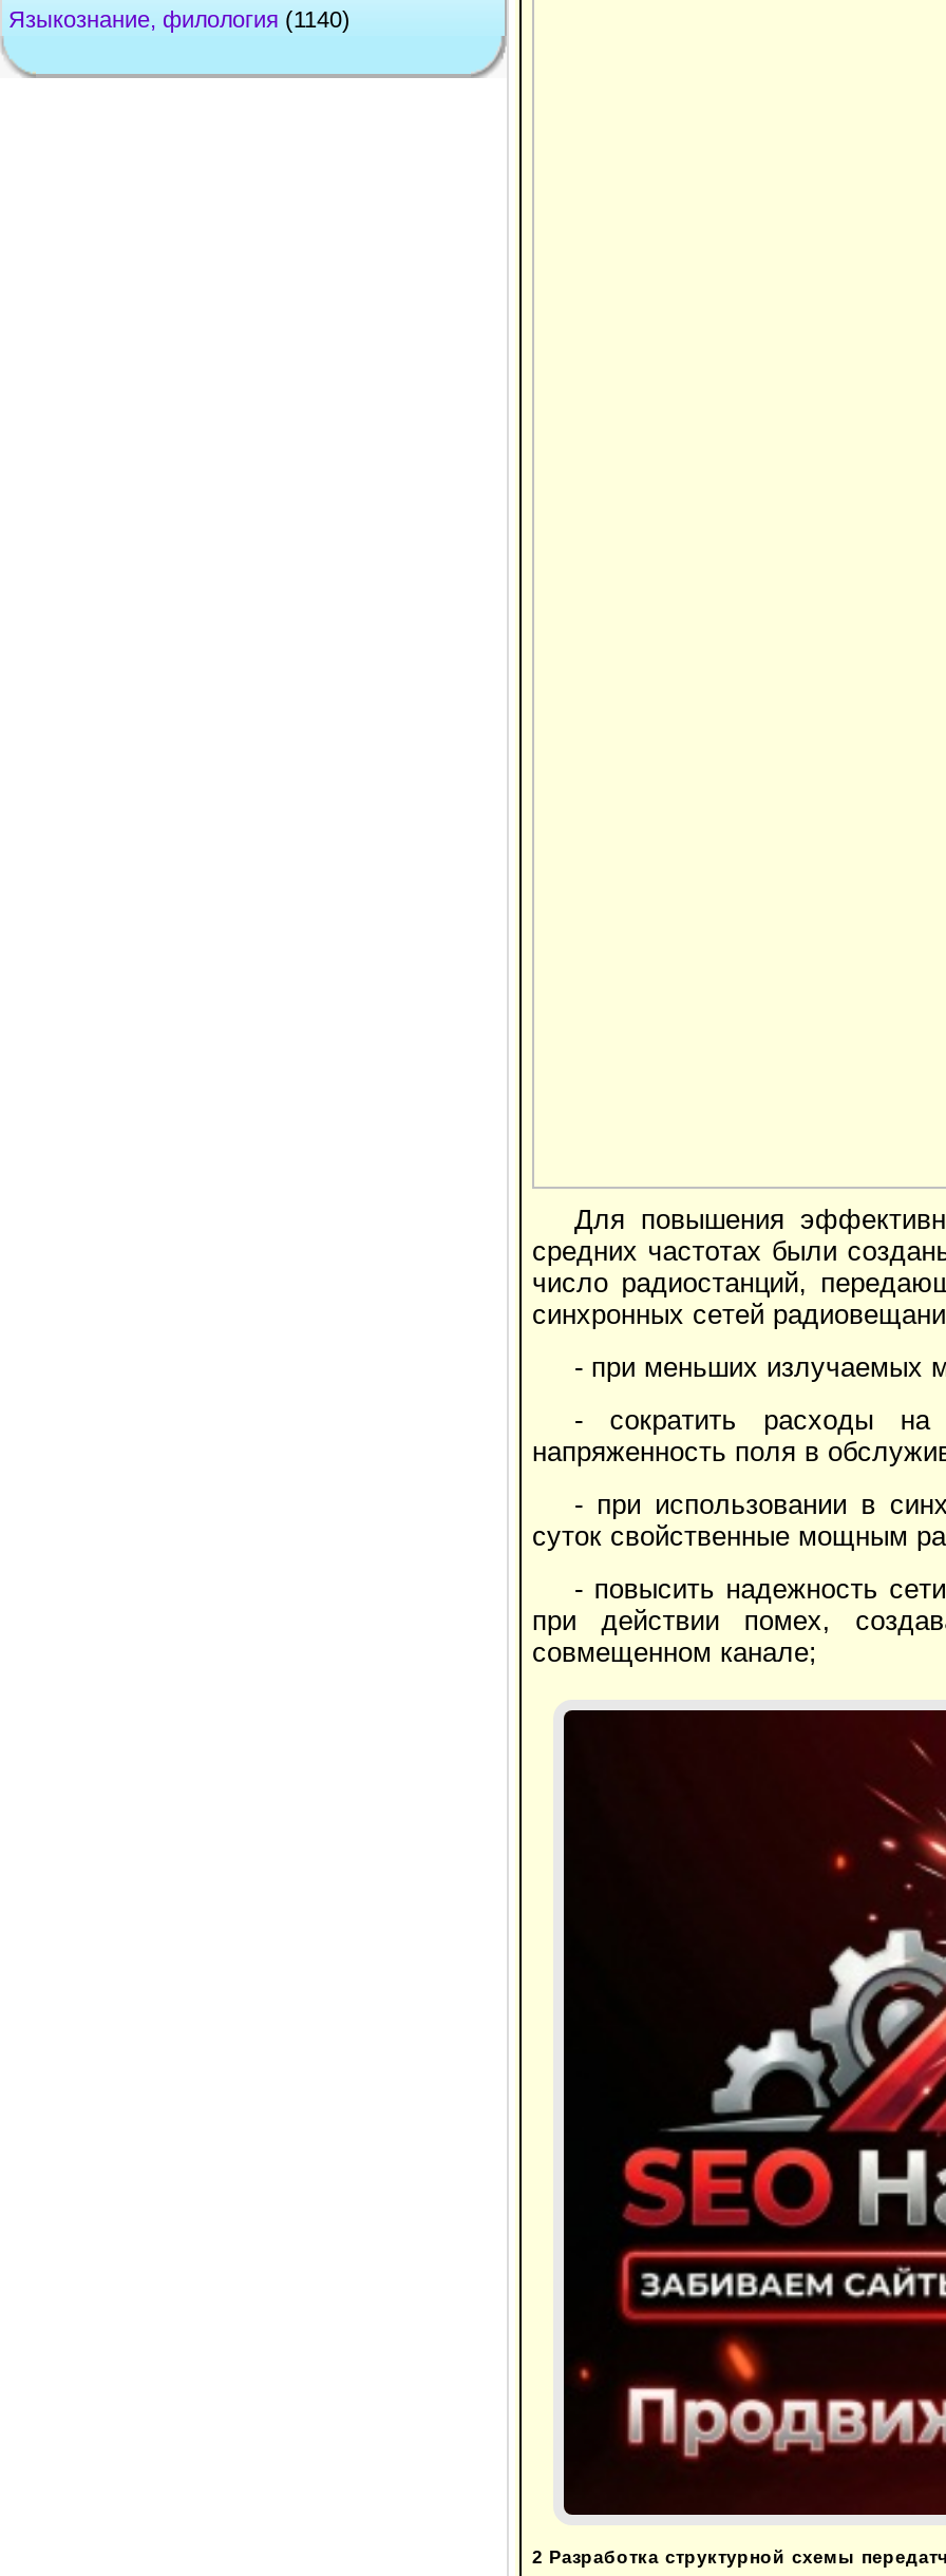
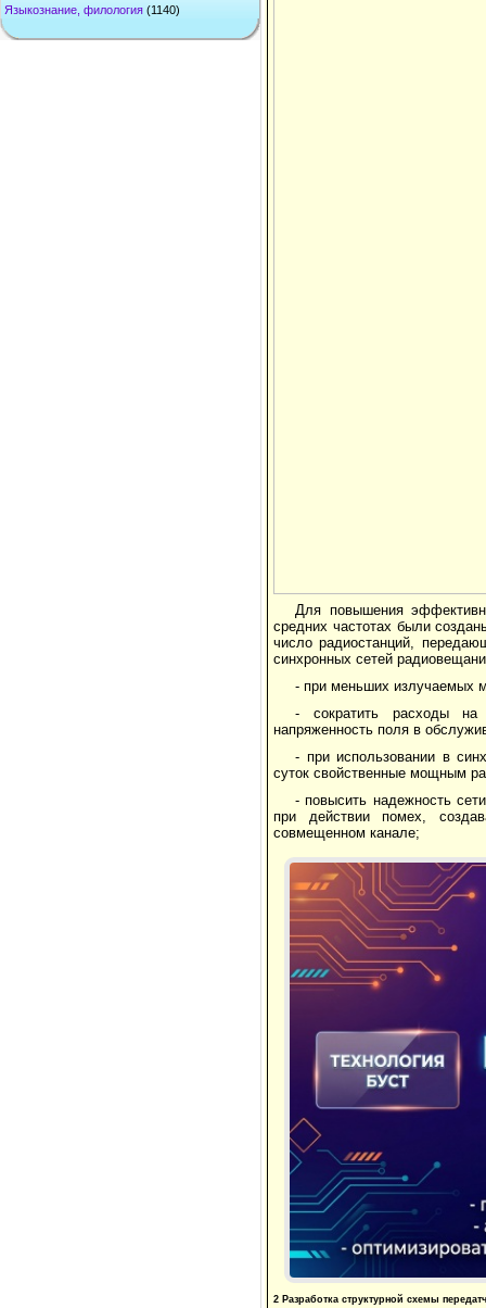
[562,1708,940,2517] [image] -> [289,861,483,1279] [image]

